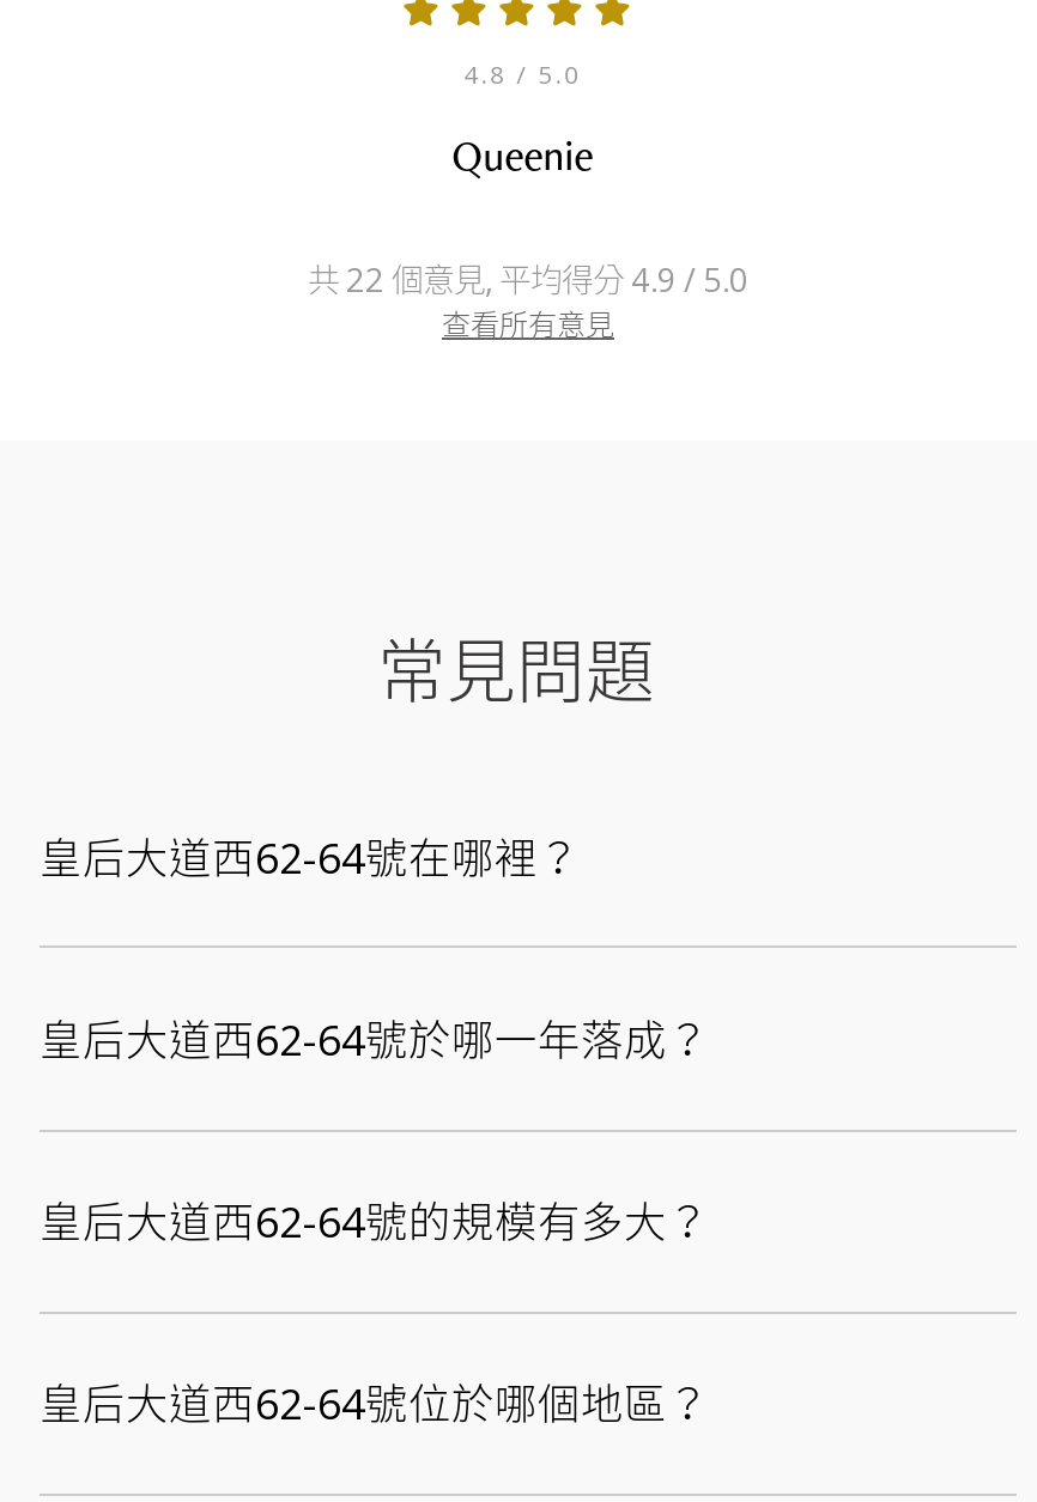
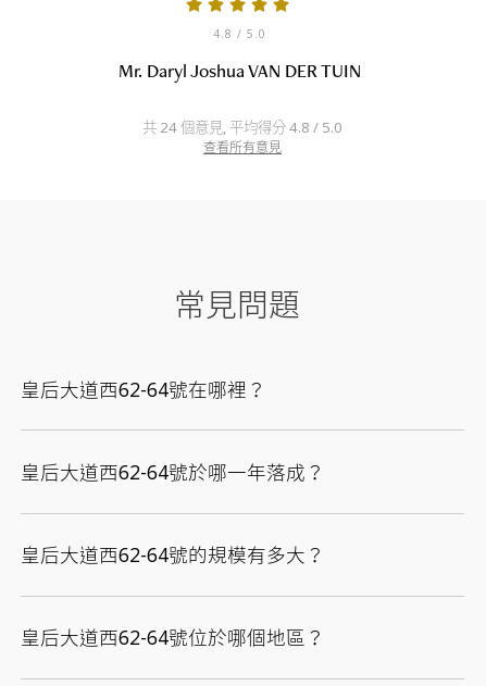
[452,127,593,182] Queenie -> [119,58,361,83] Mr. Daryl Joshua VAN DER TUIN
[308,259,748,302] 共 22 個意見, 平均得分 4.9 / 5.0 -> [142,118,342,137] 共 24 個意見, 平均得分 4.8 / 5.0

